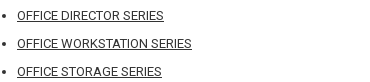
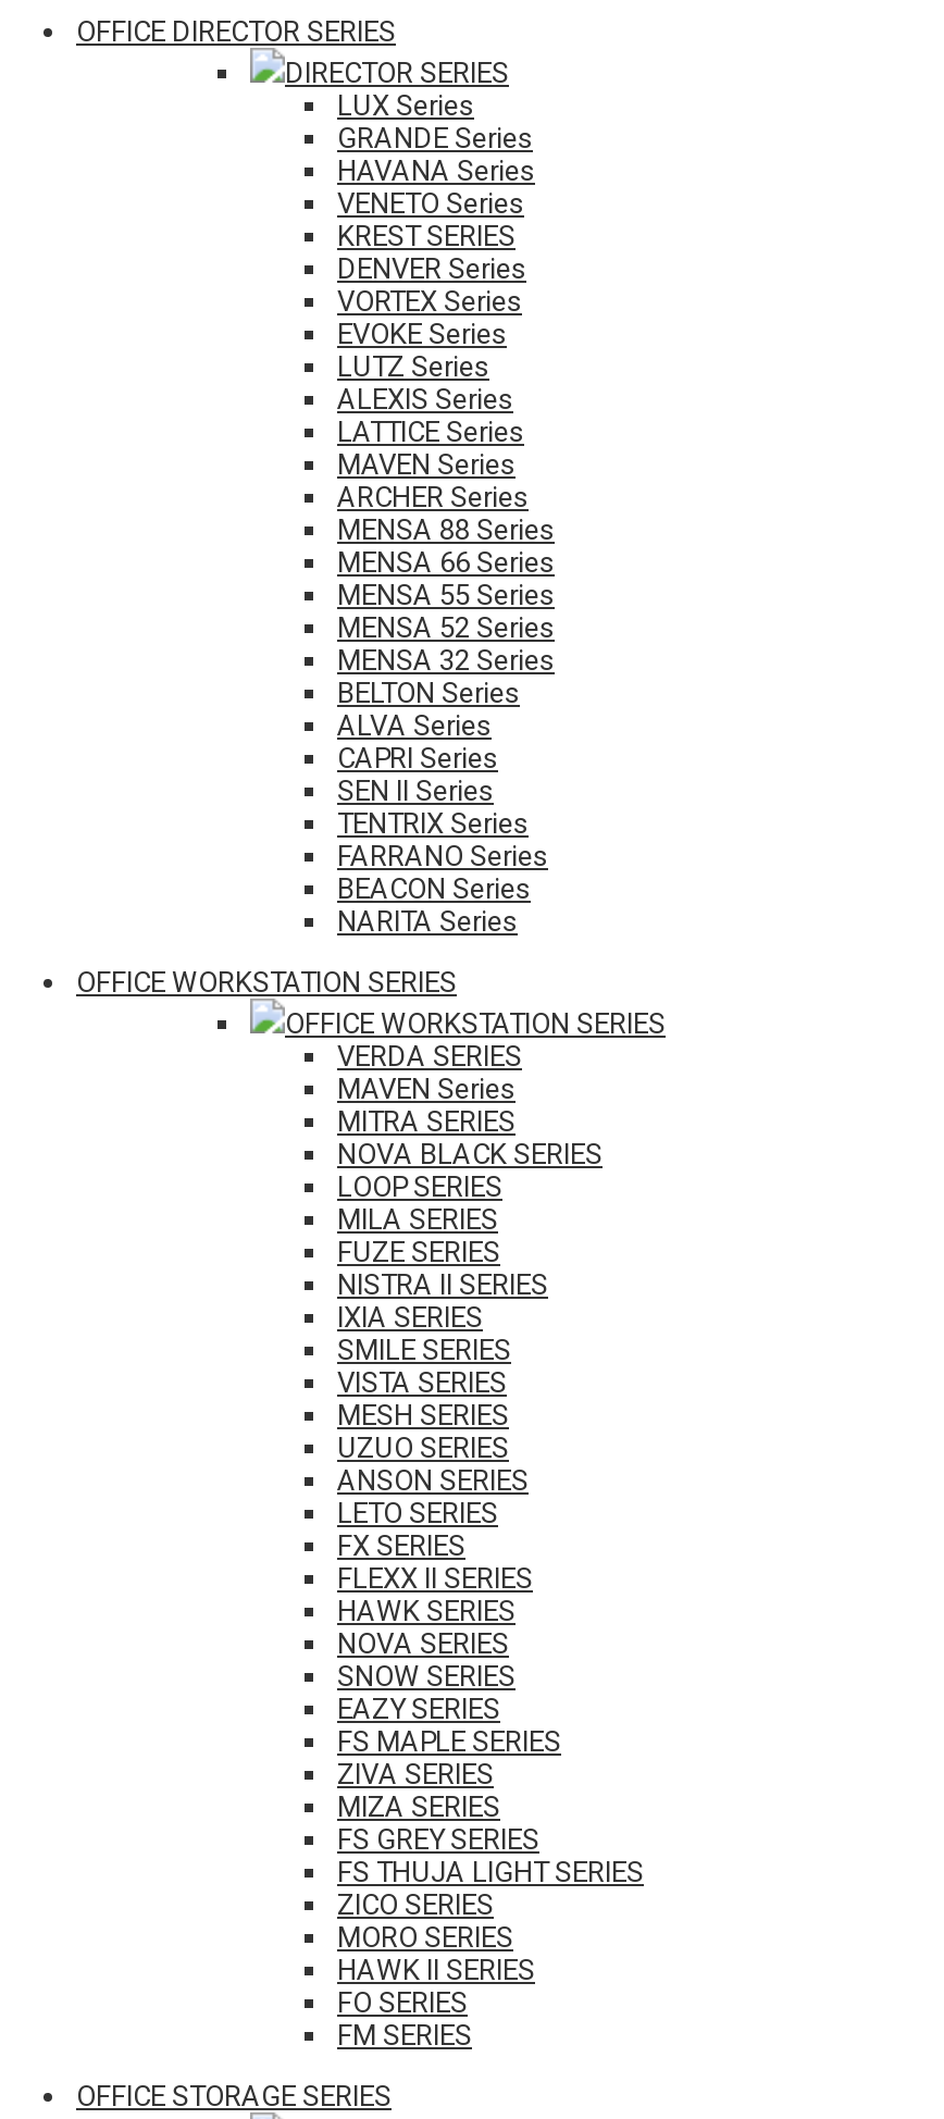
none -> [285,57,555,938] DIRECTOR SERIES | LUX Series | GRANDE Series | HAVANA Series | VENETO Series | KREST SERIES | DENVER Series | VORTEX Series | EVOKE Series | LUTZ Series | ALEXIS Series | LATTICE Series | MAVEN Series | ARCHER Series | MENSA 88 Series | MENSA 66 Series | MENSA 55 Series | MENSA 52 Series | MENSA 32 Series | BELTON Series | ALVA Series | CAPRI Series | SEN II Series | TENTRIX Series | FARRANO Series | BEACON Series | NARITA Series
none -> [285,1007,666,2052] OFFICE WORKSTATION SERIES | VERDA SERIES | MAVEN Series | MITRA SERIES | NOVA BLACK SERIES | LOOP SERIES | MILA SERIES | FUZE SERIES | NISTRA II SERIES | IXIA SERIES | SMILE SERIES | VISTA SERIES | MESH SERIES | UZUO SERIES | ANSON SERIES | LETO SERIES | FX SERIES | FLEXX II SERIES | HAWK SERIES | NOVA SERIES | SNOW SERIES | EAZY SERIES | FS MAPLE SERIES | ZIVA SERIES | MIZA SERIES | FS GREY SERIES | FS THUJA LIGHT SERIES | ZICO SERIES | MORO SERIES | HAWK II SERIES | FO SERIES | FM SERIES

